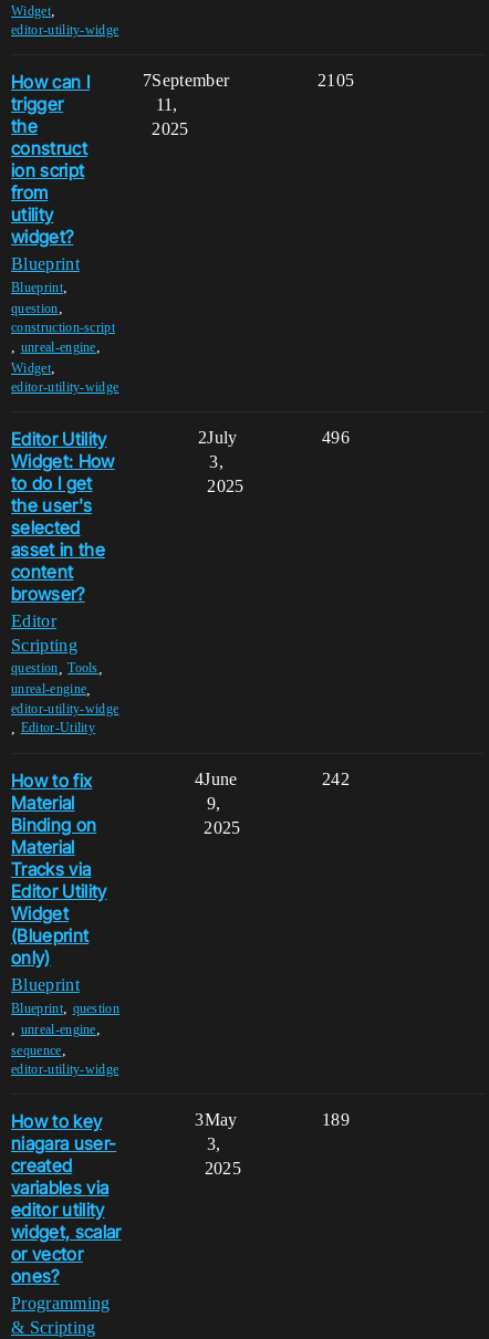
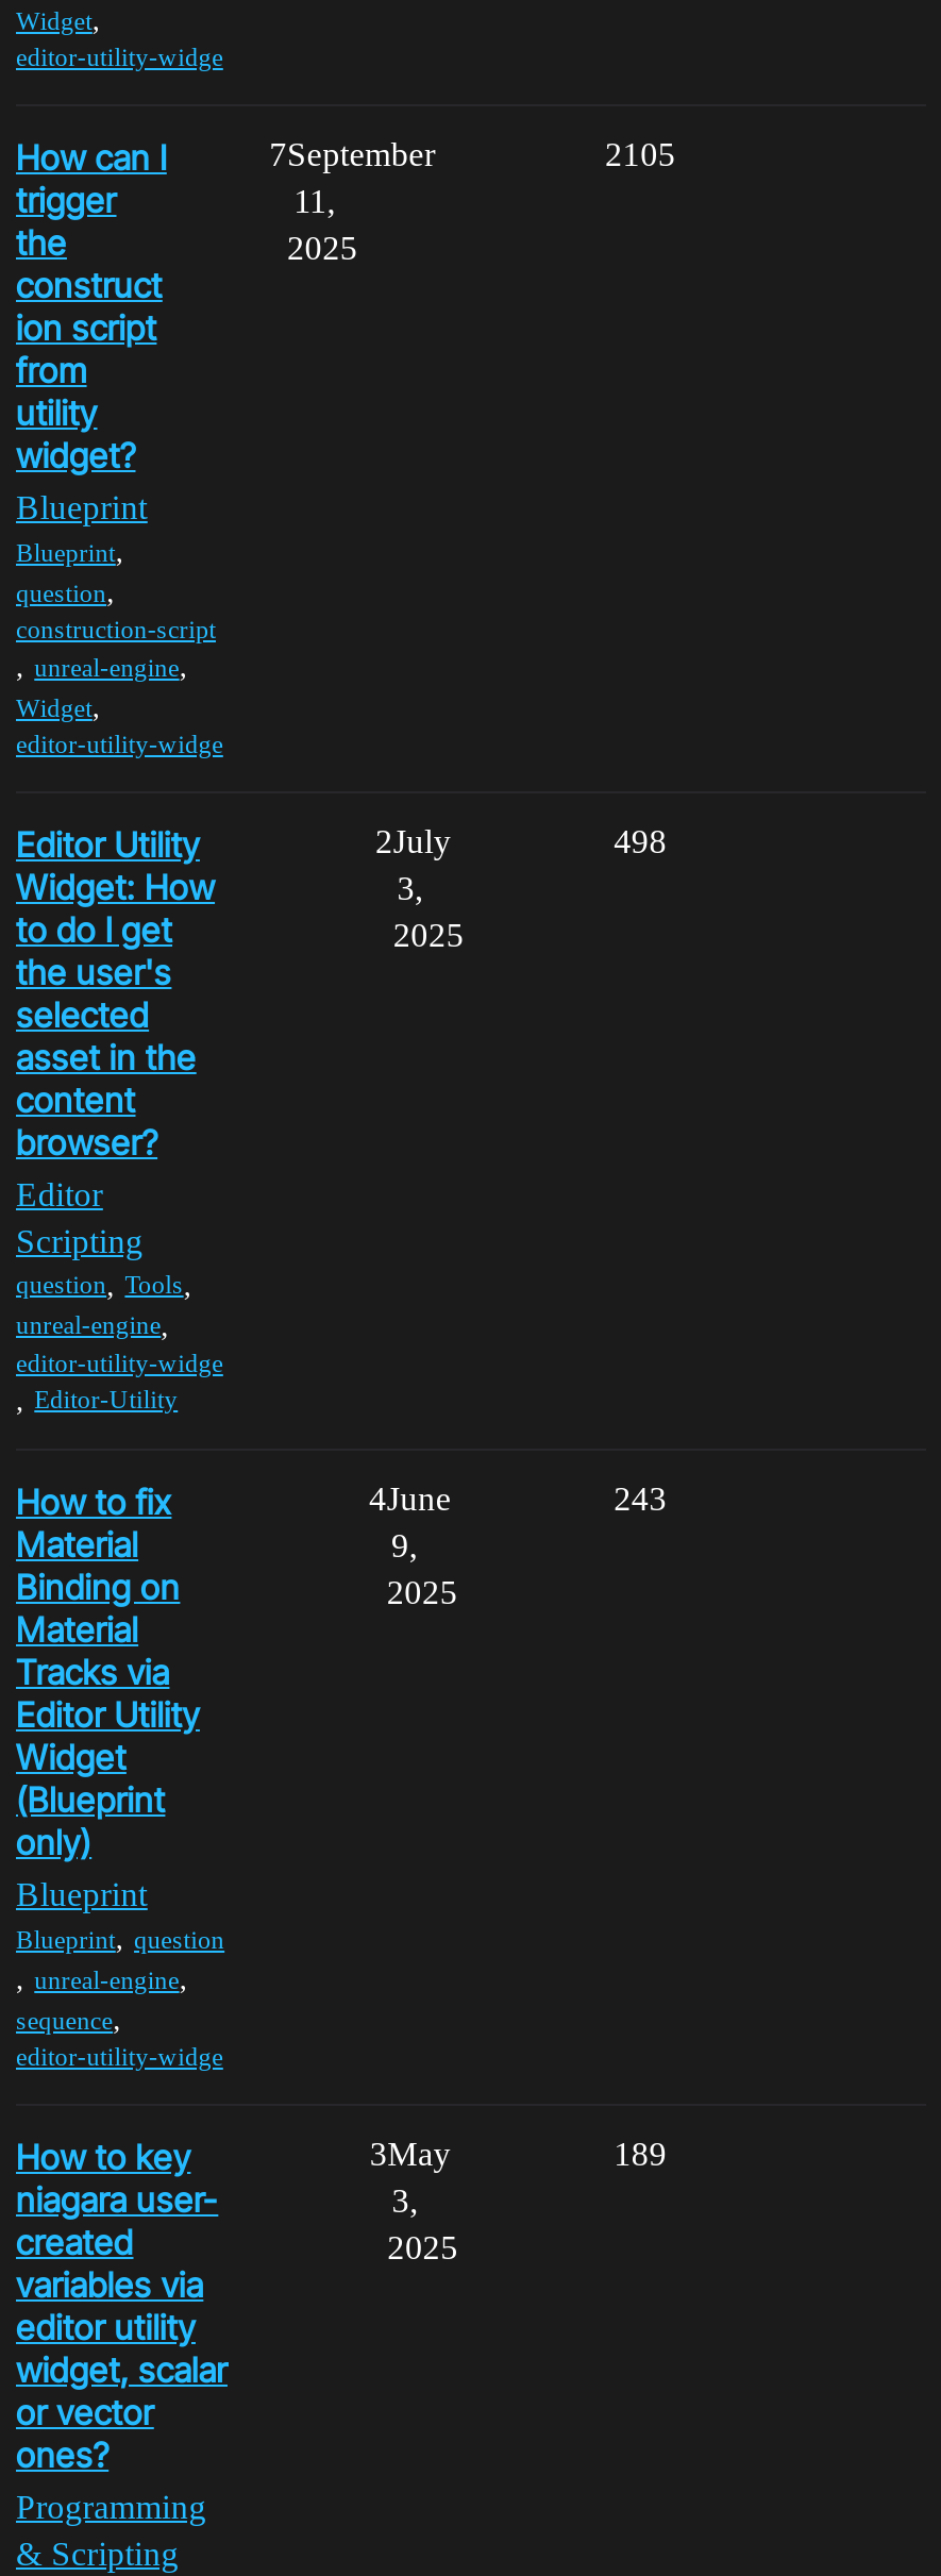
[322,428,350,446] 496 -> [614,823,667,859] 498
[322,770,350,789] 242 -> [614,1481,667,1518] 243

